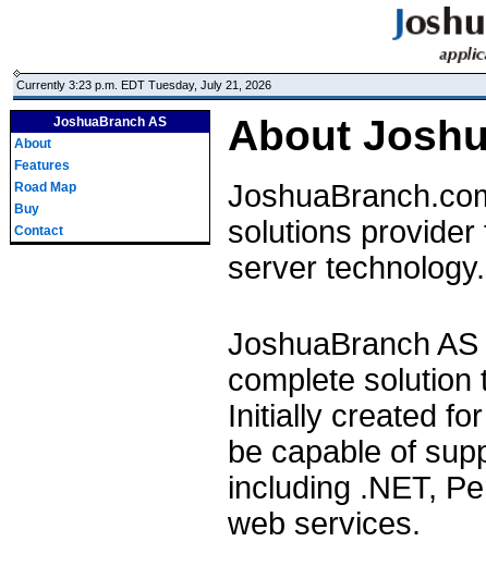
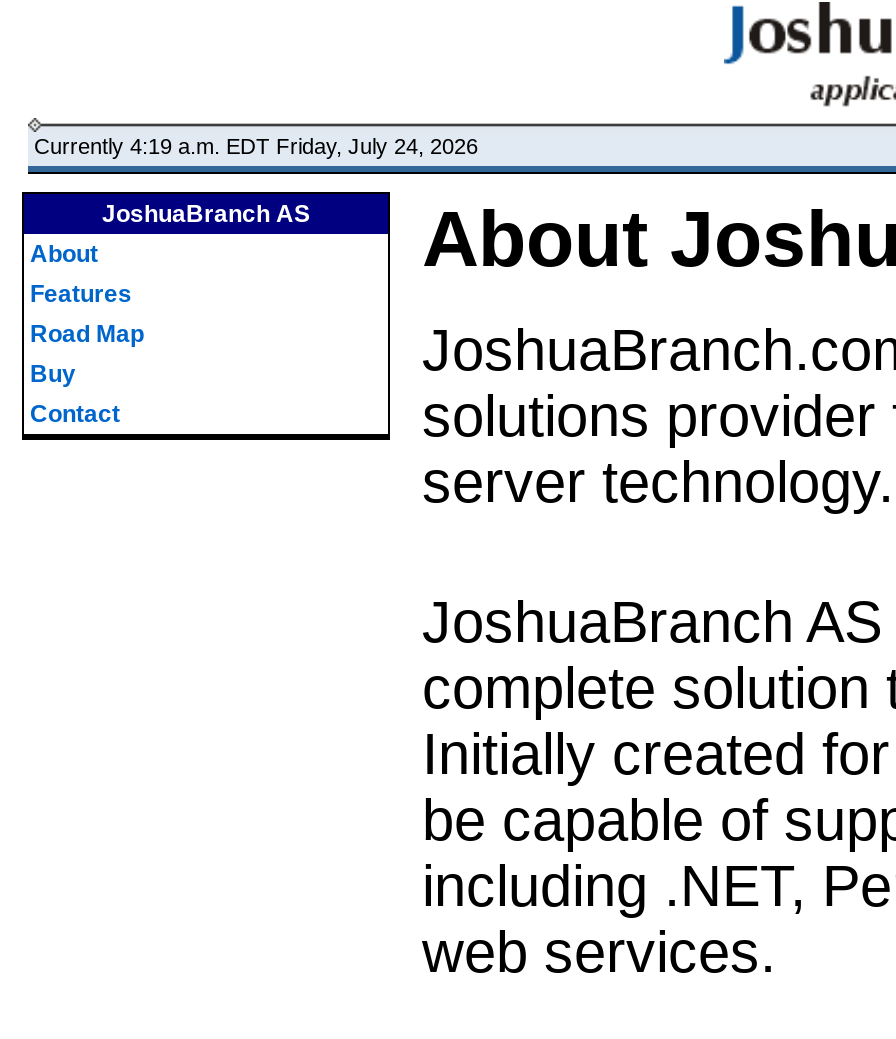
[13,78,271,91] Currently 3:23 p.m. EDT Tuesday, July 21, 2026 -> [28,134,478,158] Currently 4:19 a.m. EDT Friday, July 24, 2026

